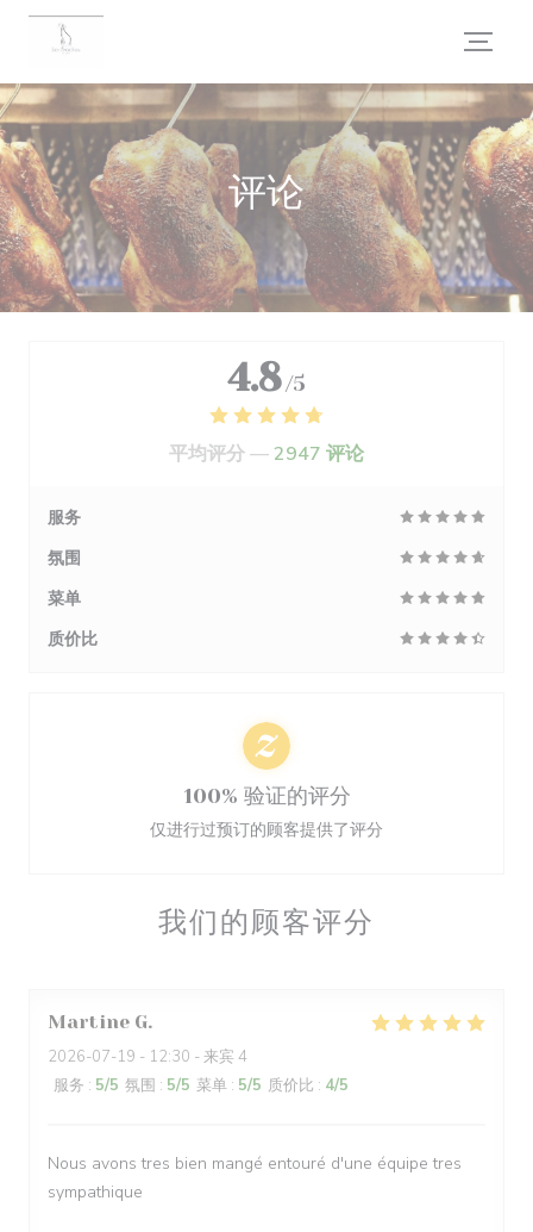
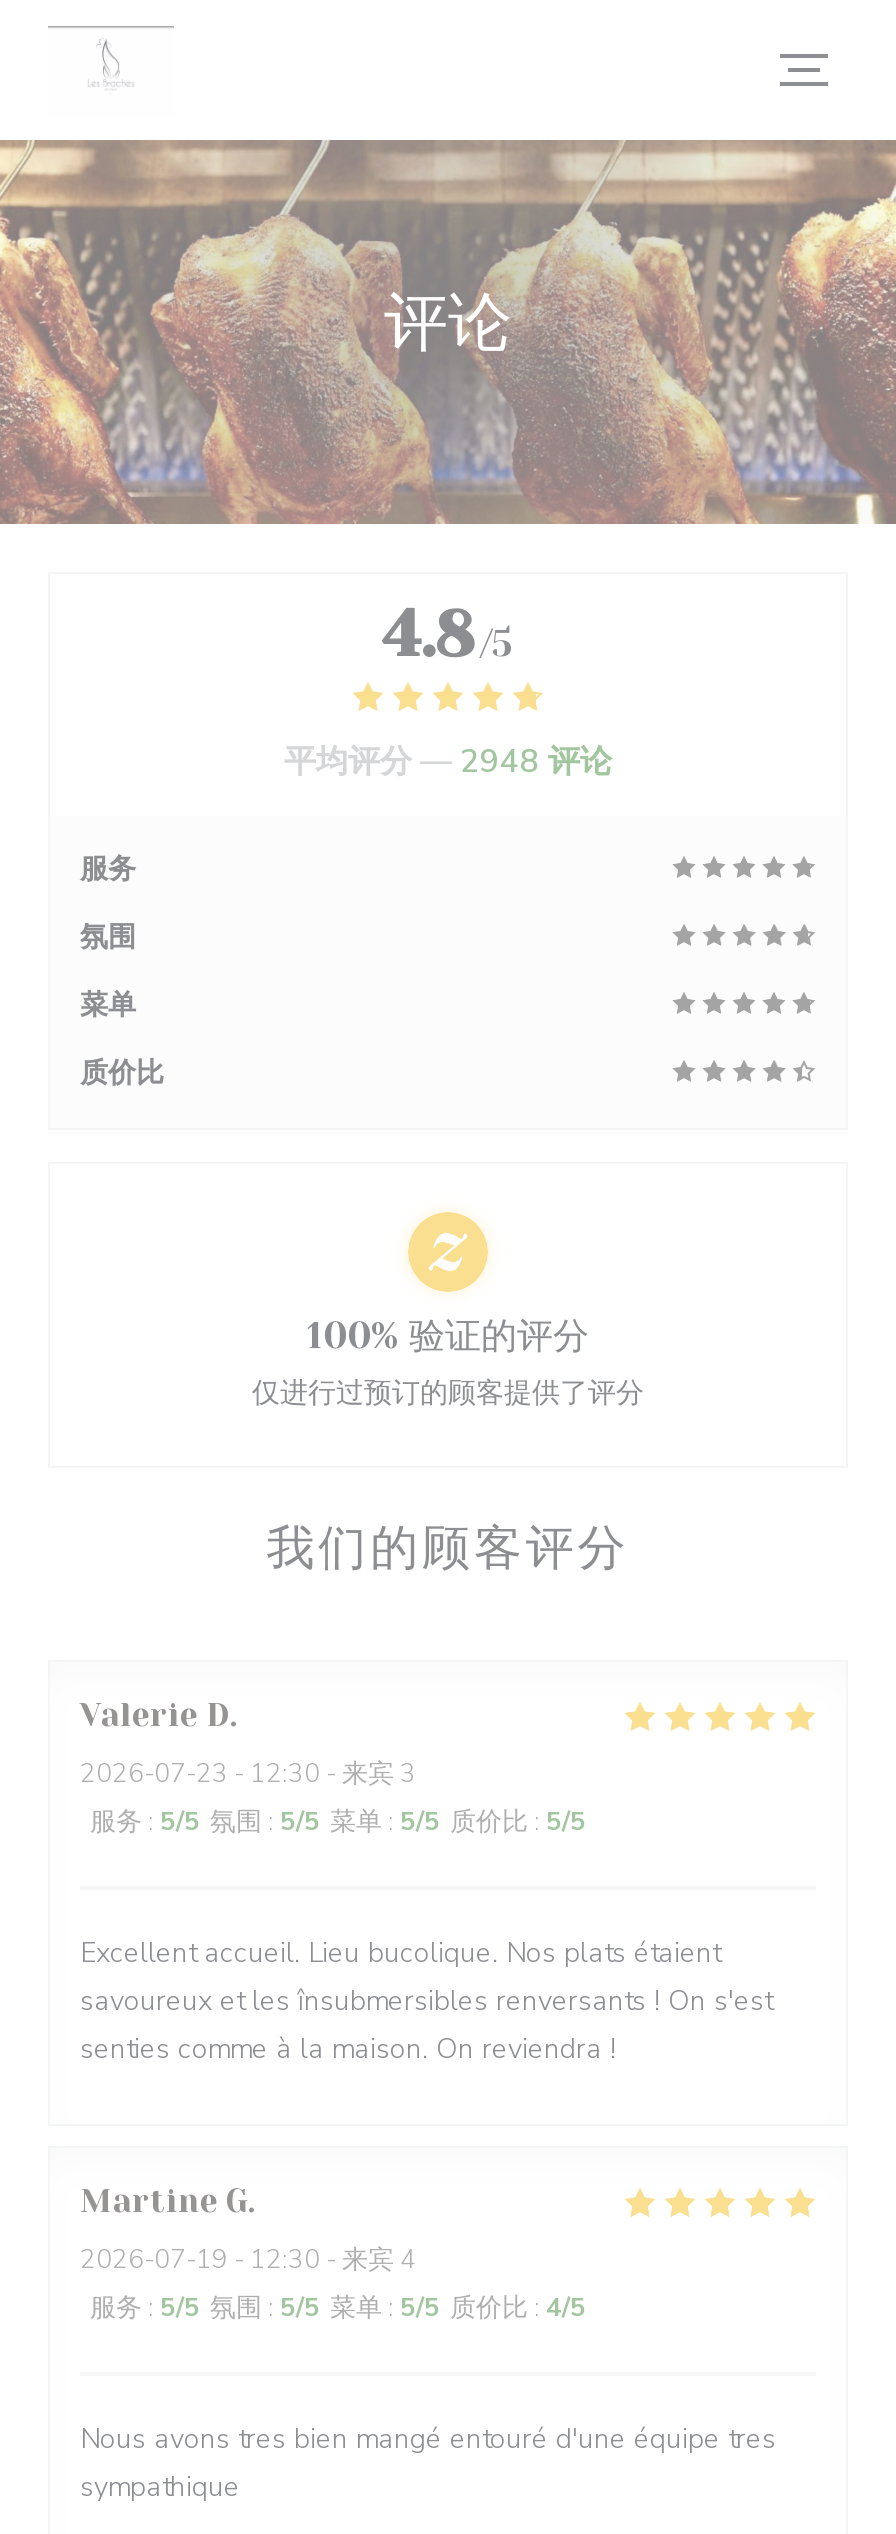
[169,441,364,467] 平均评分 — 2947 评论 -> [284,740,612,784] 平均评分 — 2948 评论
none -> [80,1696,772,2068] Valerie D | 2026-07-23 - 12:30 - 来宾 3 | 服务: 5/5 氛围: 5/5 菜单: 5/5 质价比: 5/5 | Excellent accueil. Lieu bucolique. Nos plats étaient | savoureux et les însubmersibles renversants ! On s'est | senties comme à la maison. On reviendra !

